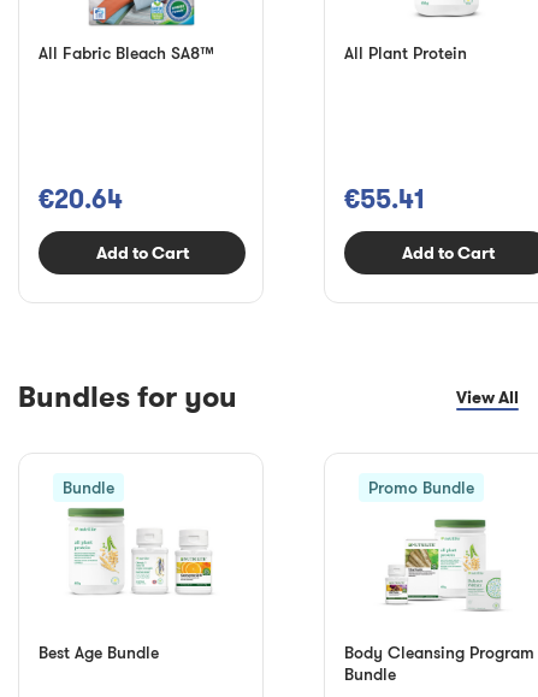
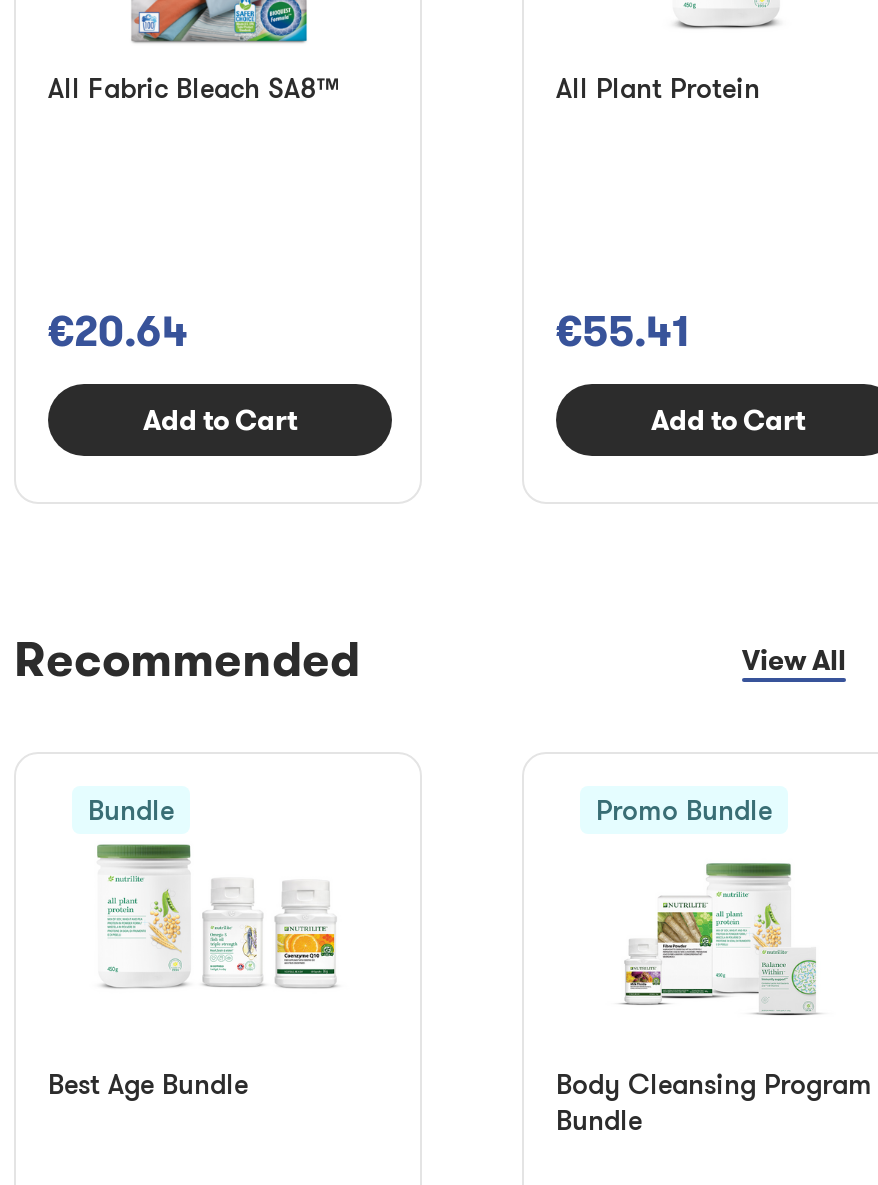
[18,378,237,415] Bundles for you -> [14,628,360,690] Recommended

